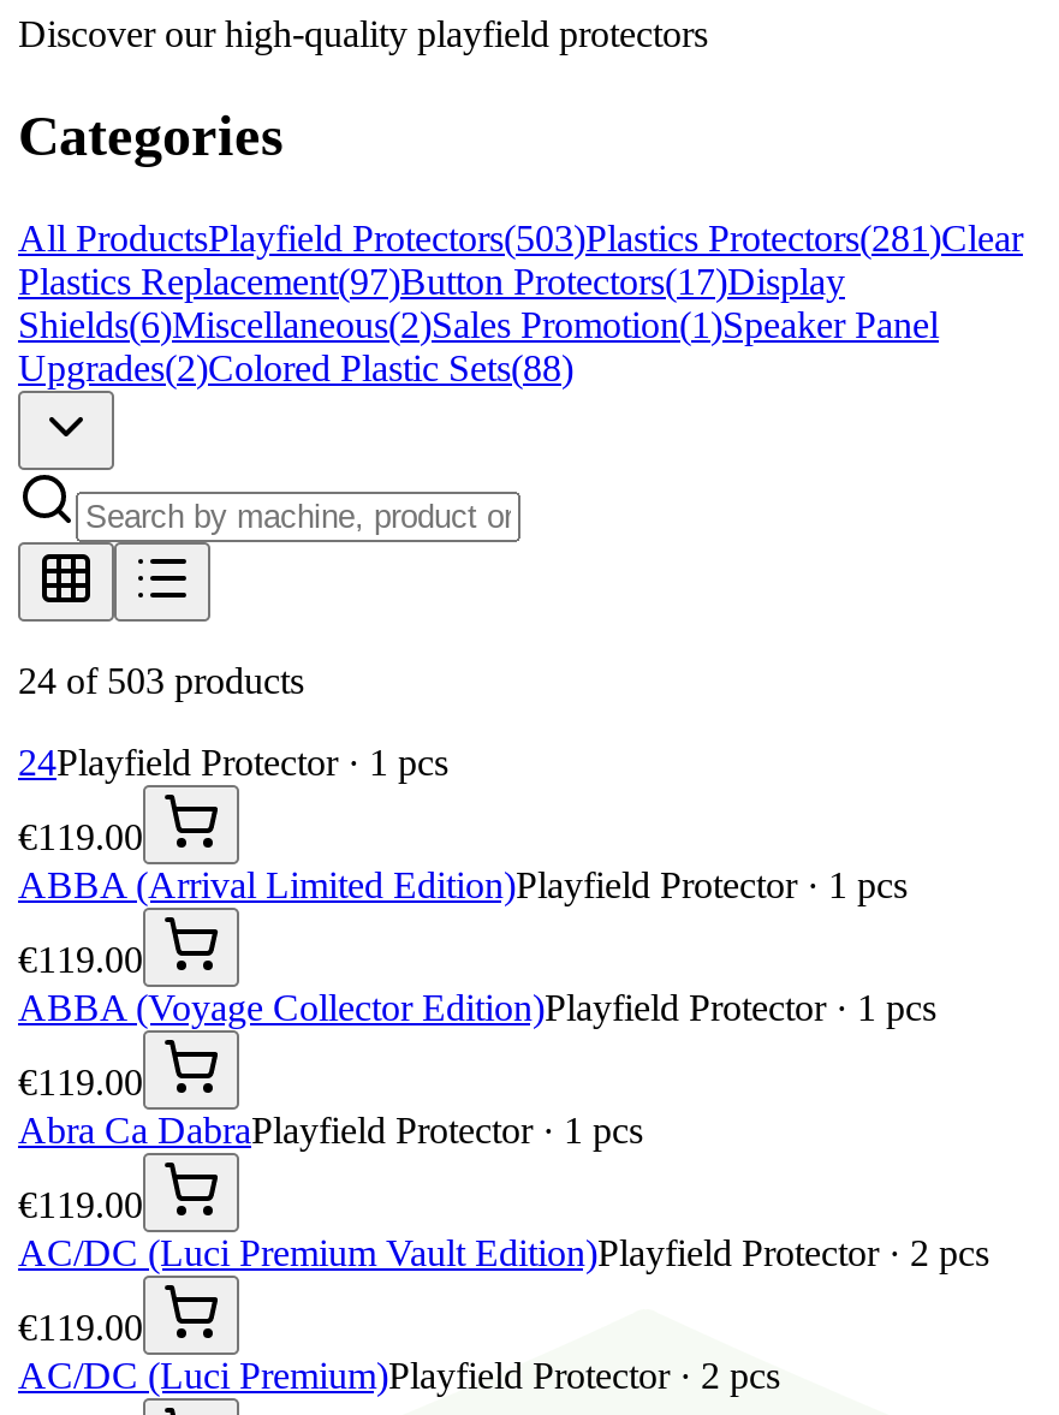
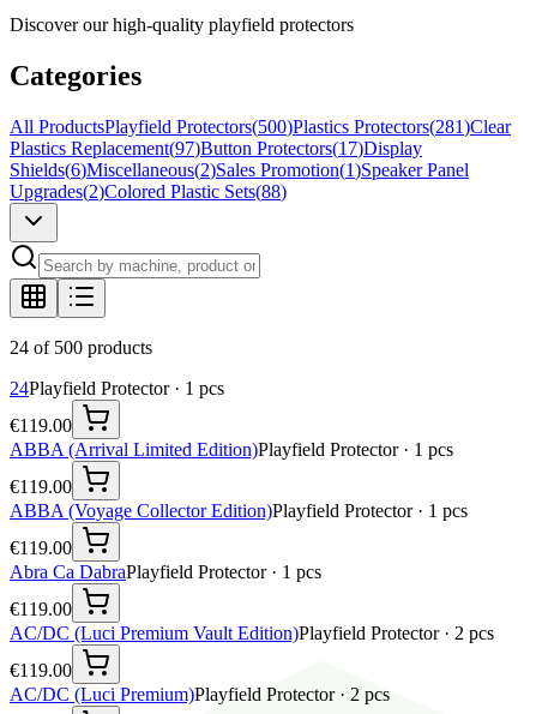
[18,217,1023,258] All ProductsPlayfield Protectors(503)Plastics Protectors(281)Clear -> [10,116,511,136] All ProductsPlayfield Protectors(500)Plastics Protectors(281)Clear
[18,659,304,700] 24 of 503 products -> [10,337,152,357] 24 of 500 products

